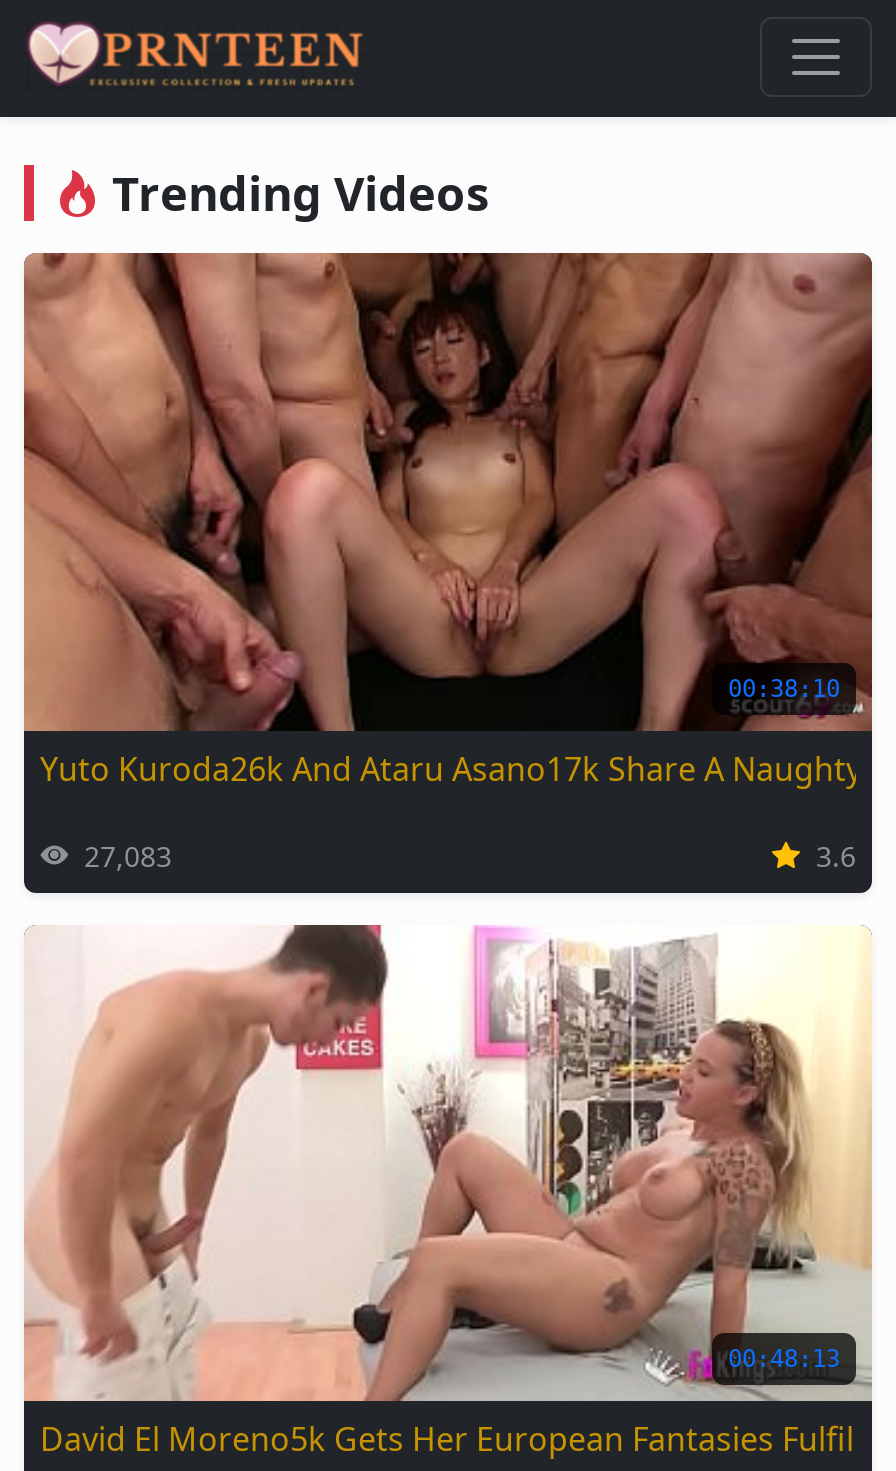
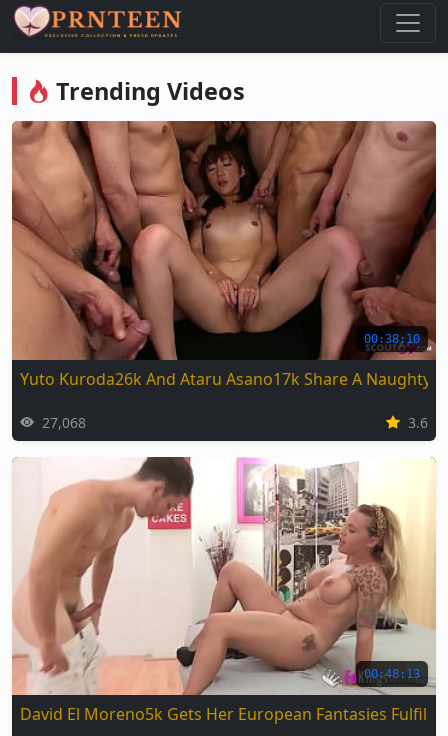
[76,836,172,874] 27,083 -> [38,412,86,431] 27,068

